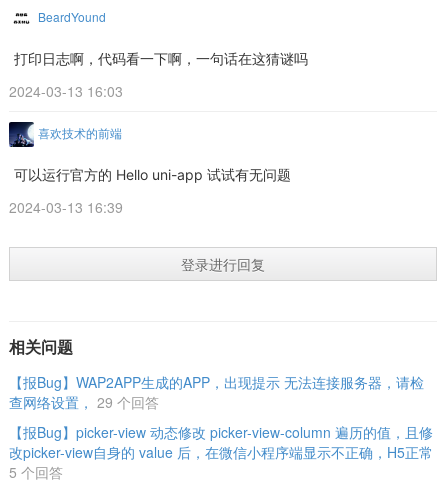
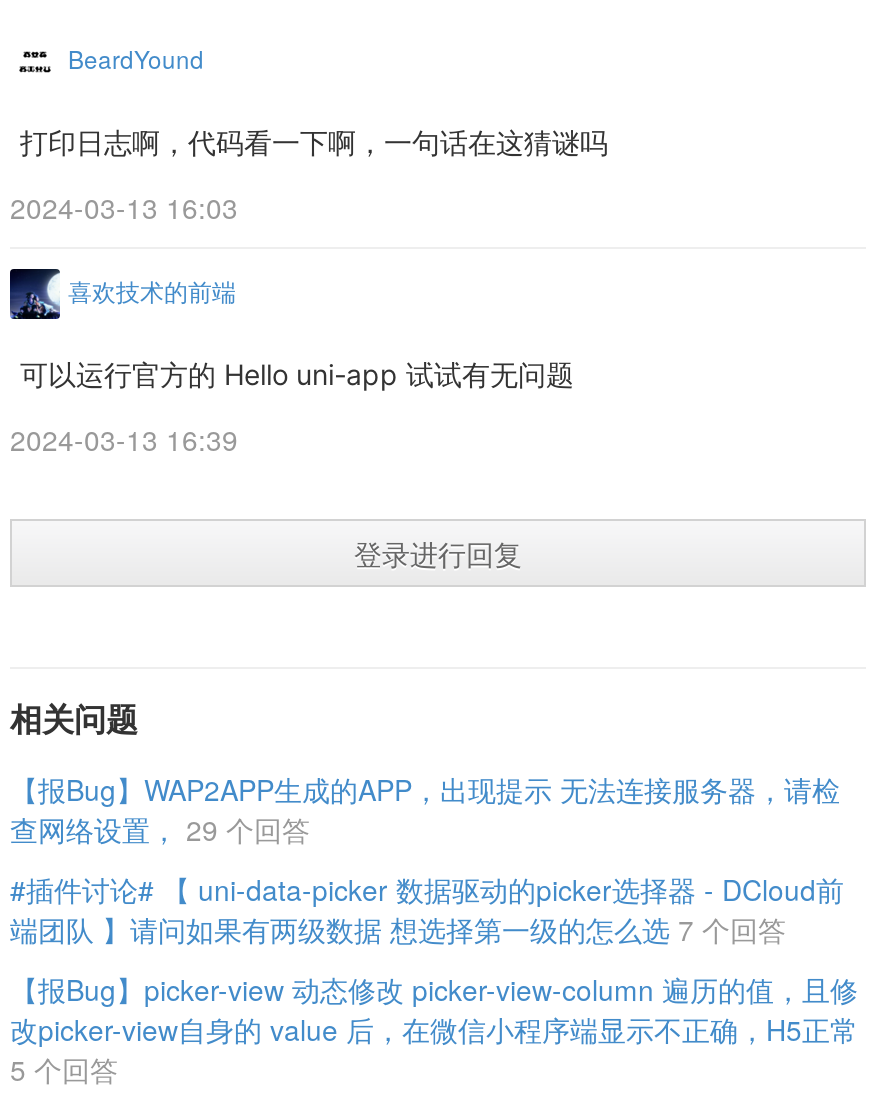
none -> [10,869,844,949] #插件讨论# 【 uni-data-picker 数据驱动的picker选择器 - DCloud前 | 端团队 】请问如果有两级数据 想选择第一级的怎么选 7 个回答

